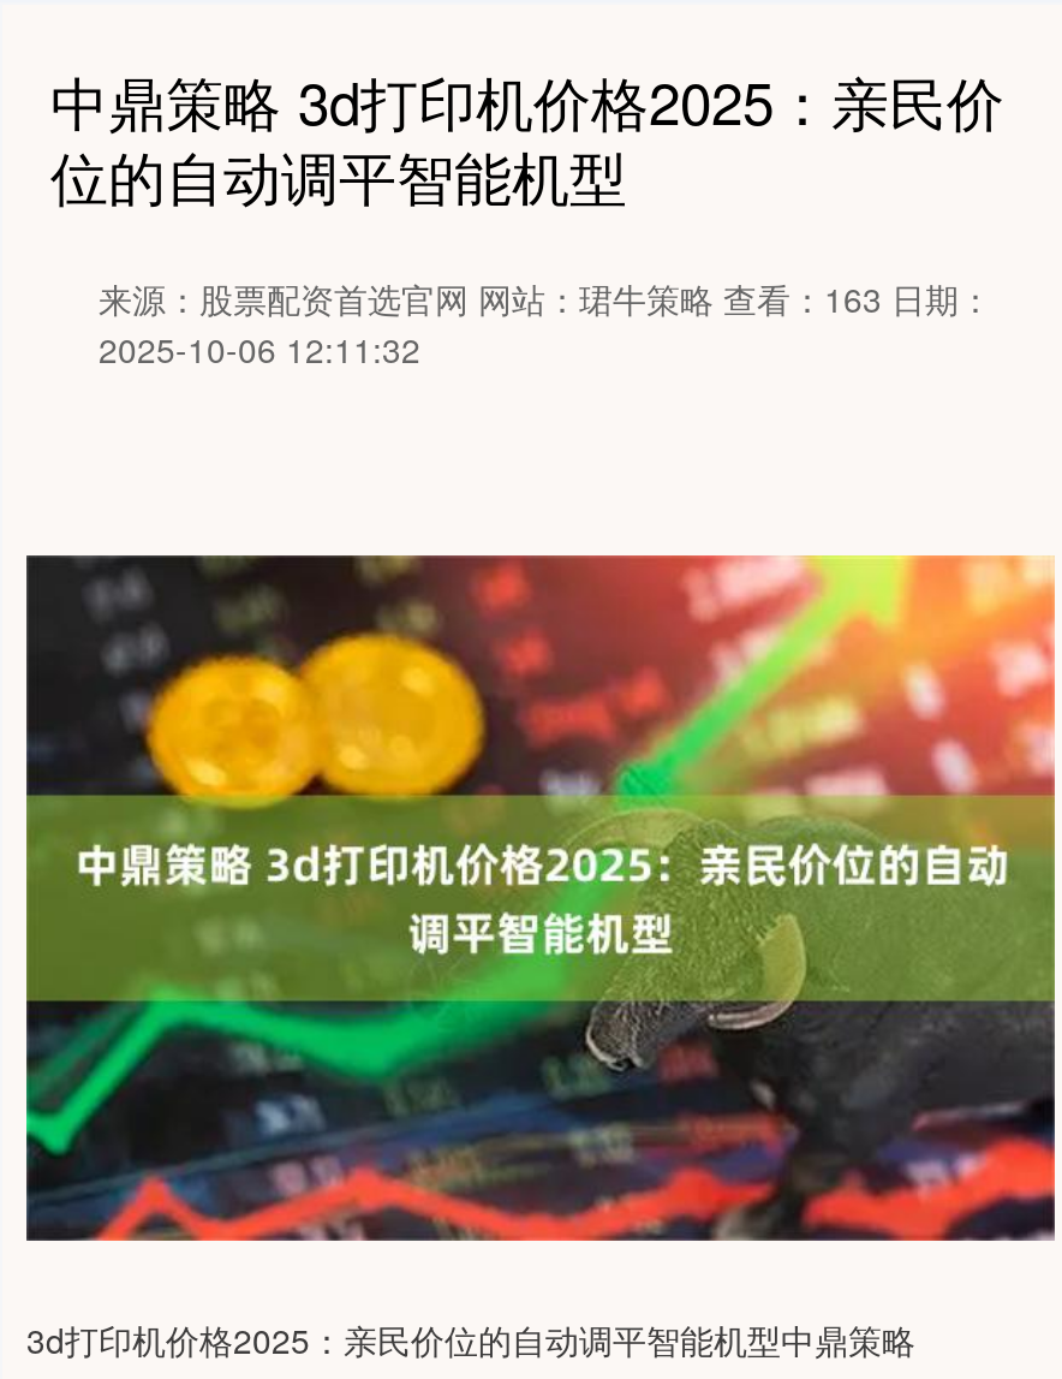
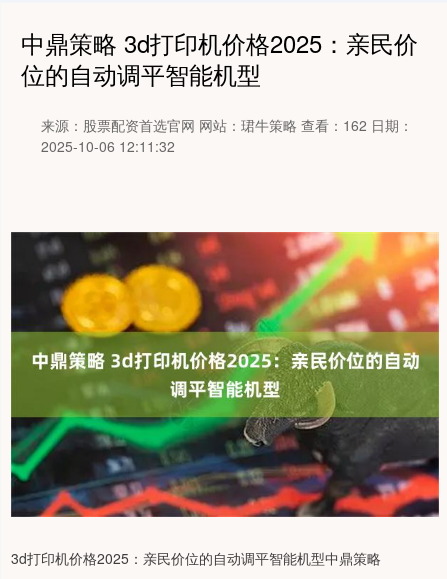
[99,274,992,322] 来源：股票配资首选官网网站：珺牛策略 查看：163 日期： -> [41,115,413,135] 来源：股票配资首选官网网站：珺牛策略 查看：162 日期：

